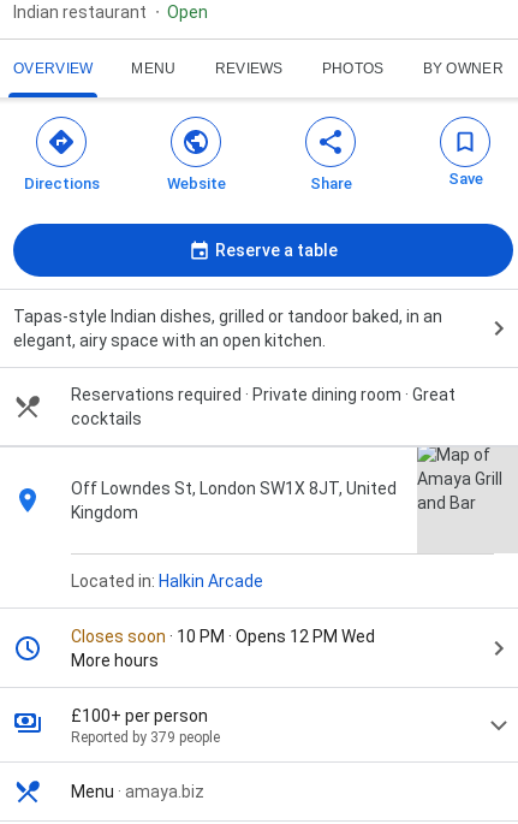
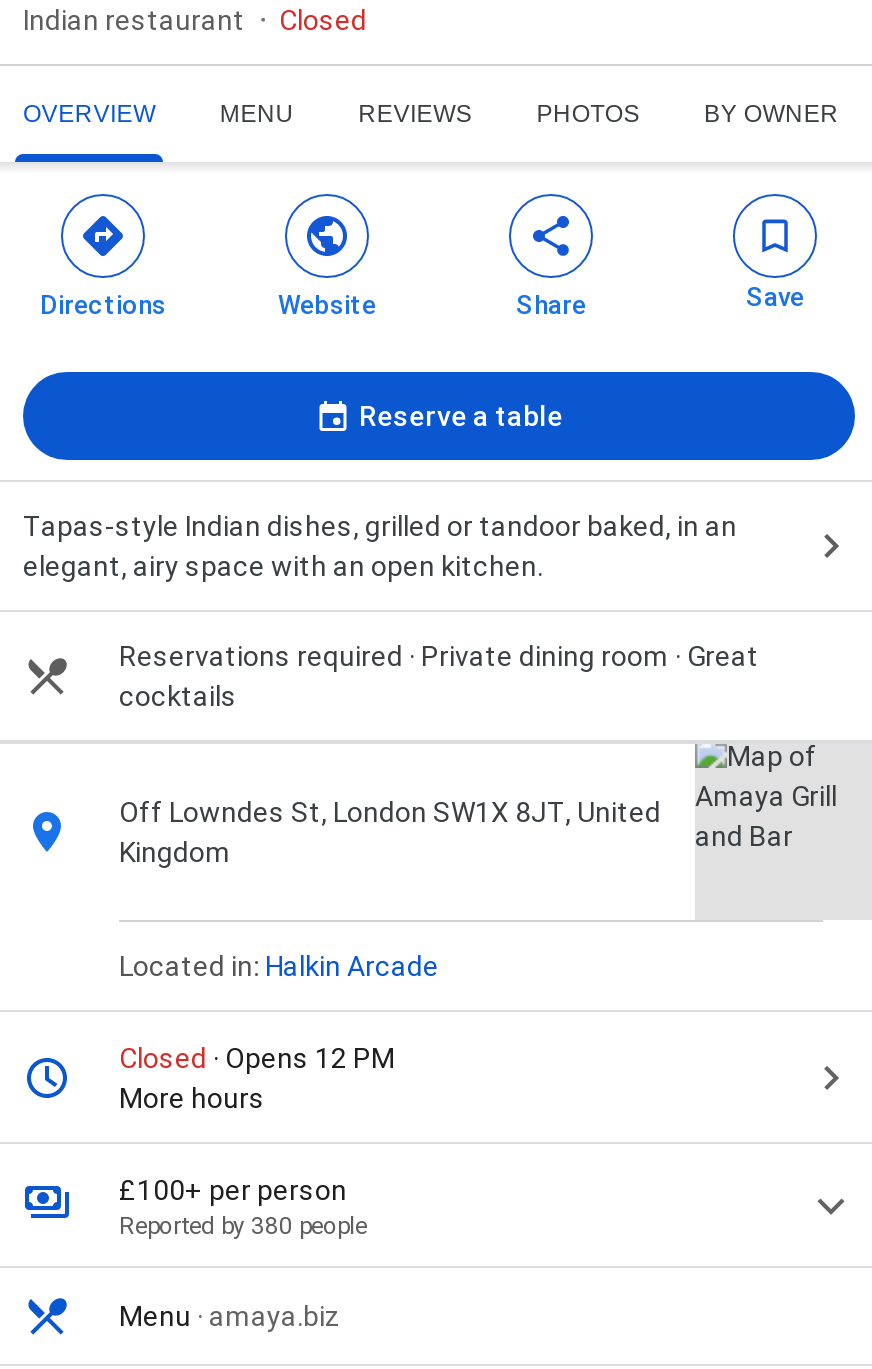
[167,3,208,22] Open -> [279,4,367,36] Closed
[71,627,375,646] Closes soon · 10 PM · Opens 12 PM Wed -> [119,1042,395,1074] Closed · Opens 12 PM
[71,729,220,746] Reported by 379 people -> [119,1212,367,1240] Reported by 380 people

